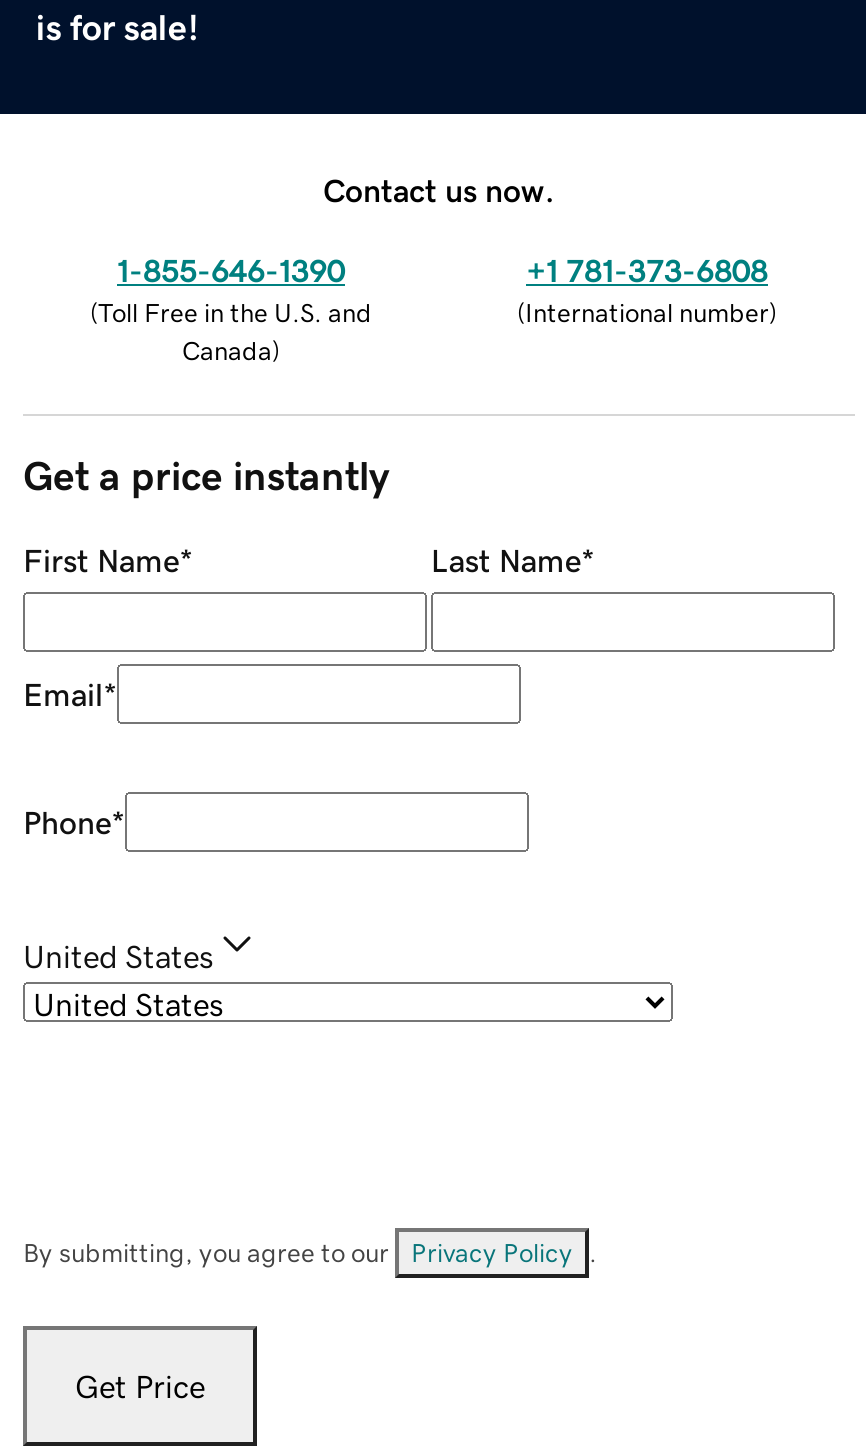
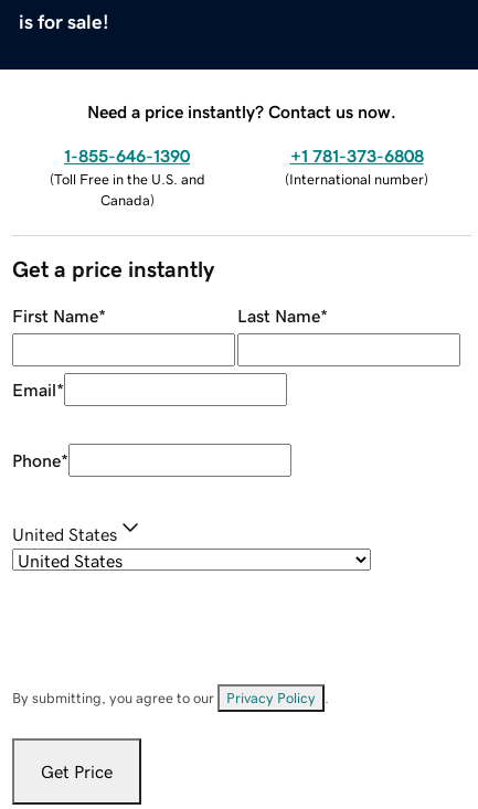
[323,173,555,205] Contact us now. -> [87,102,396,120] Need a price instantly? Contact us now.

